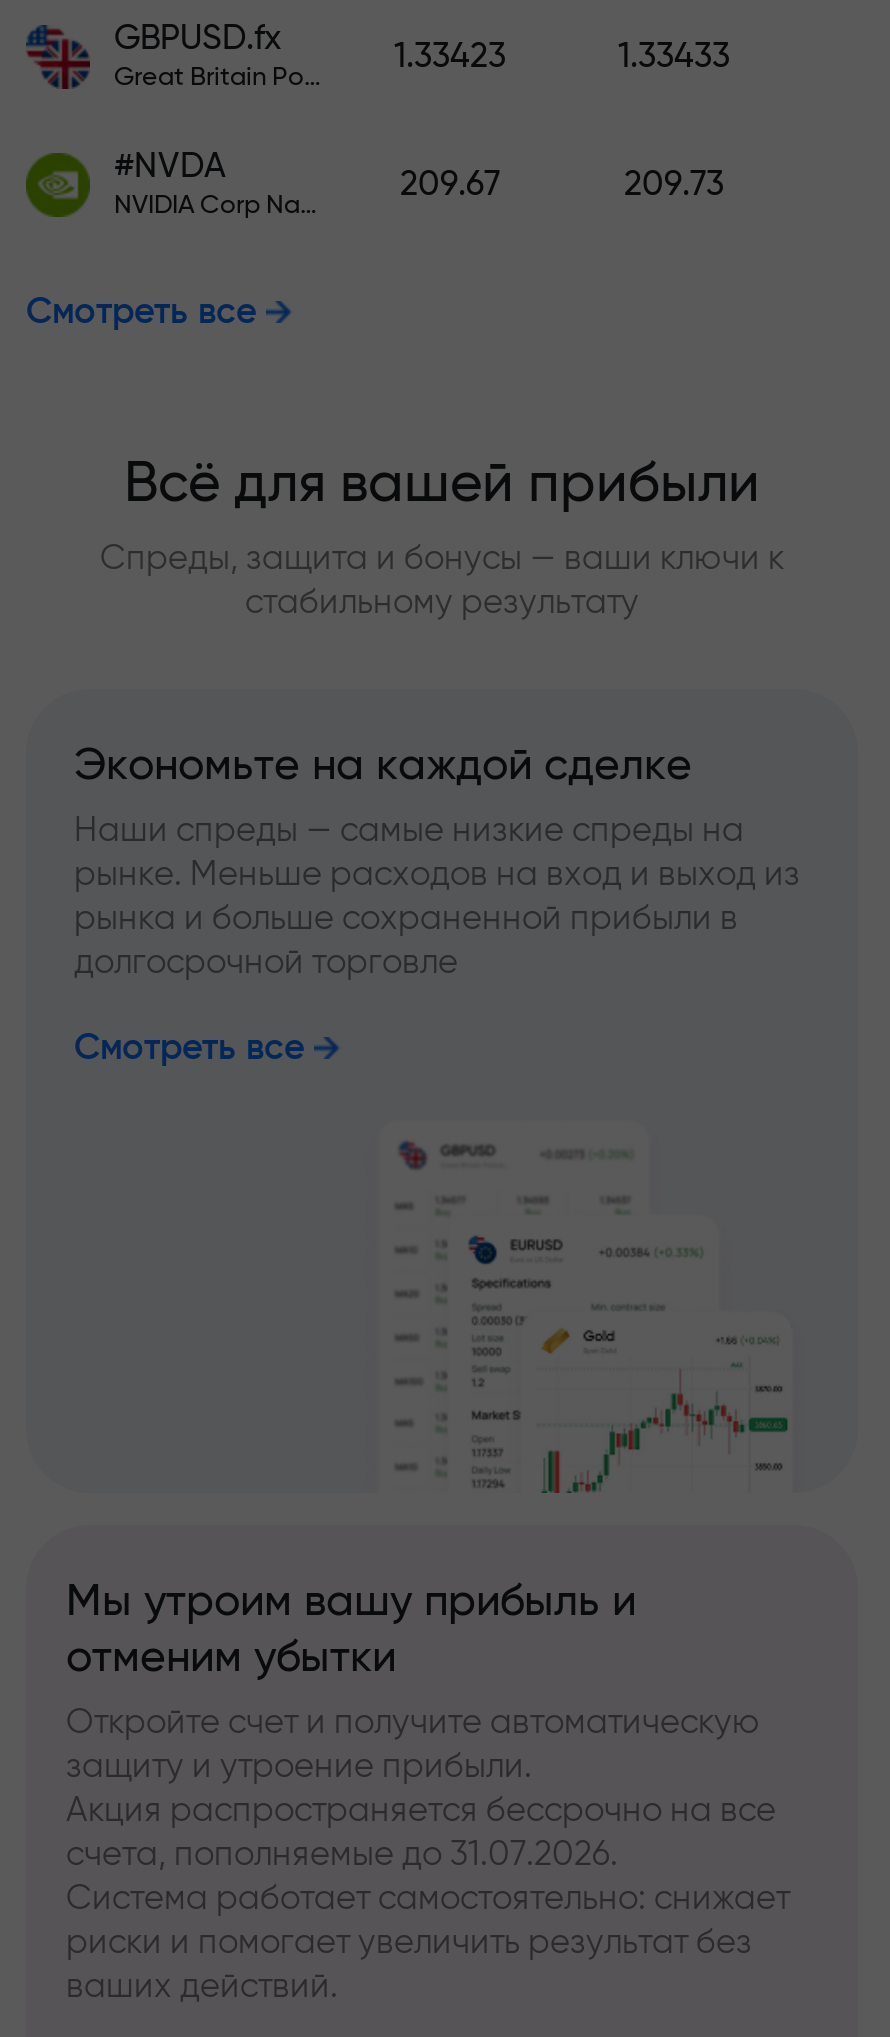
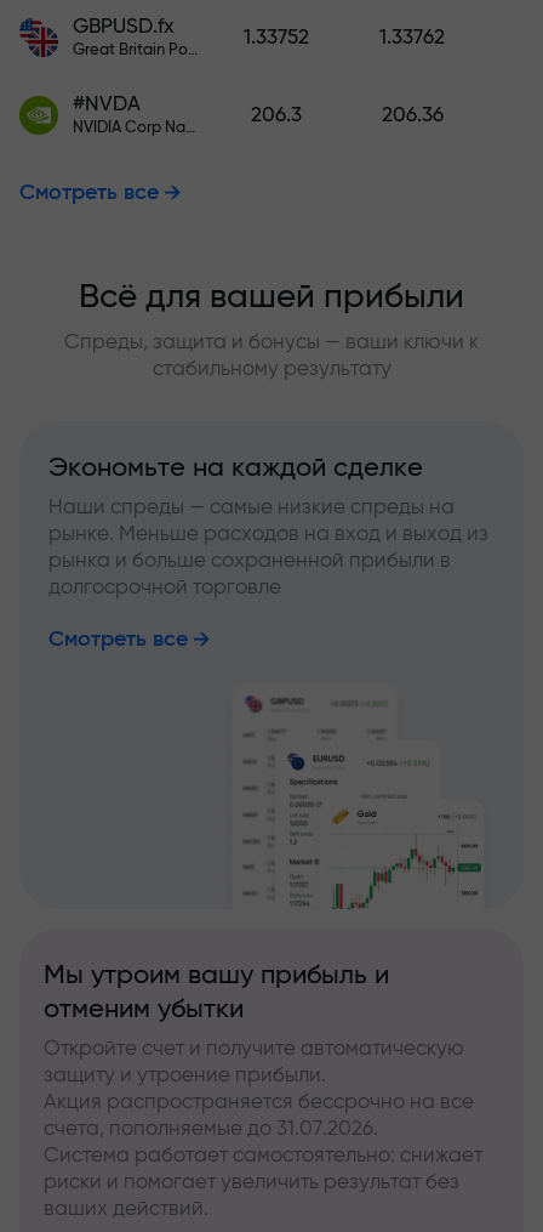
[394,39,506,73] 1.33423 -> [244,27,309,47] 1.33752
[618,39,730,73] 1.33433 -> [379,27,445,47] 1.33762
[400,167,500,201] 209.67 -> [251,104,302,125] 206.3
[624,167,724,201] 209.73 -> [381,104,443,125] 206.36

